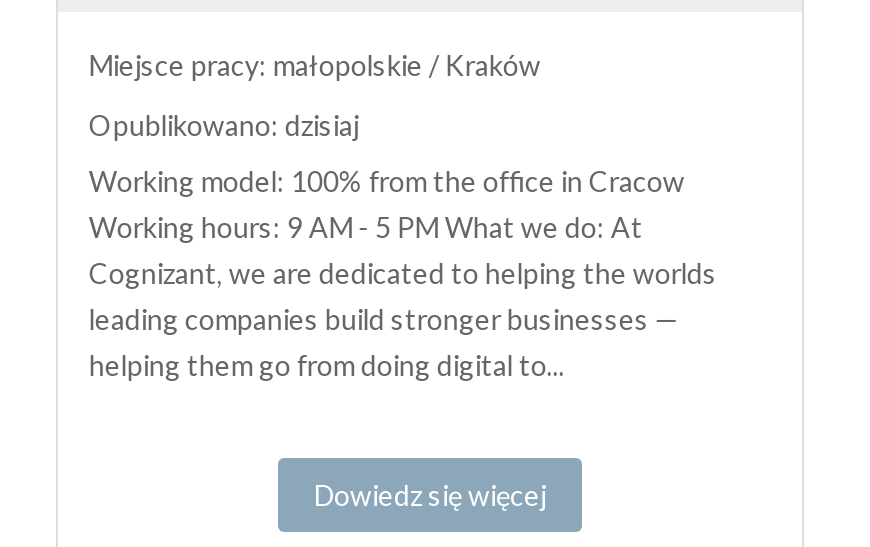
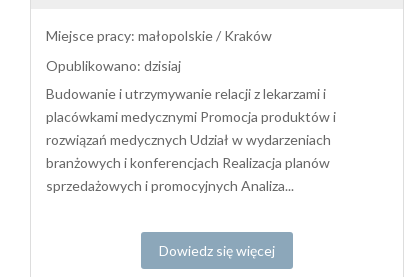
[89,165,717,383] Working model: 100% from the office in Cracow | Working hours: 9 AM - 5 PM What we do: At | Cognizant, we are dedicated to helping the worlds | leading companies build stronger businesses — | helping them go from doing digital to... -> [46,85,336,194] Budowanie i utrzymywanie relacji z lekarzami i | placówkami medycznymi Promocja produktów i | rozwiązań medycznych Udział w wydarzeniach | branżowych i konferencjach Realizacja planów | sprzedażowych i promocyjnych Analiza...

